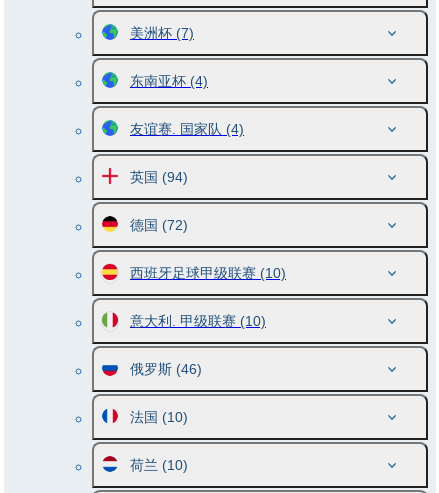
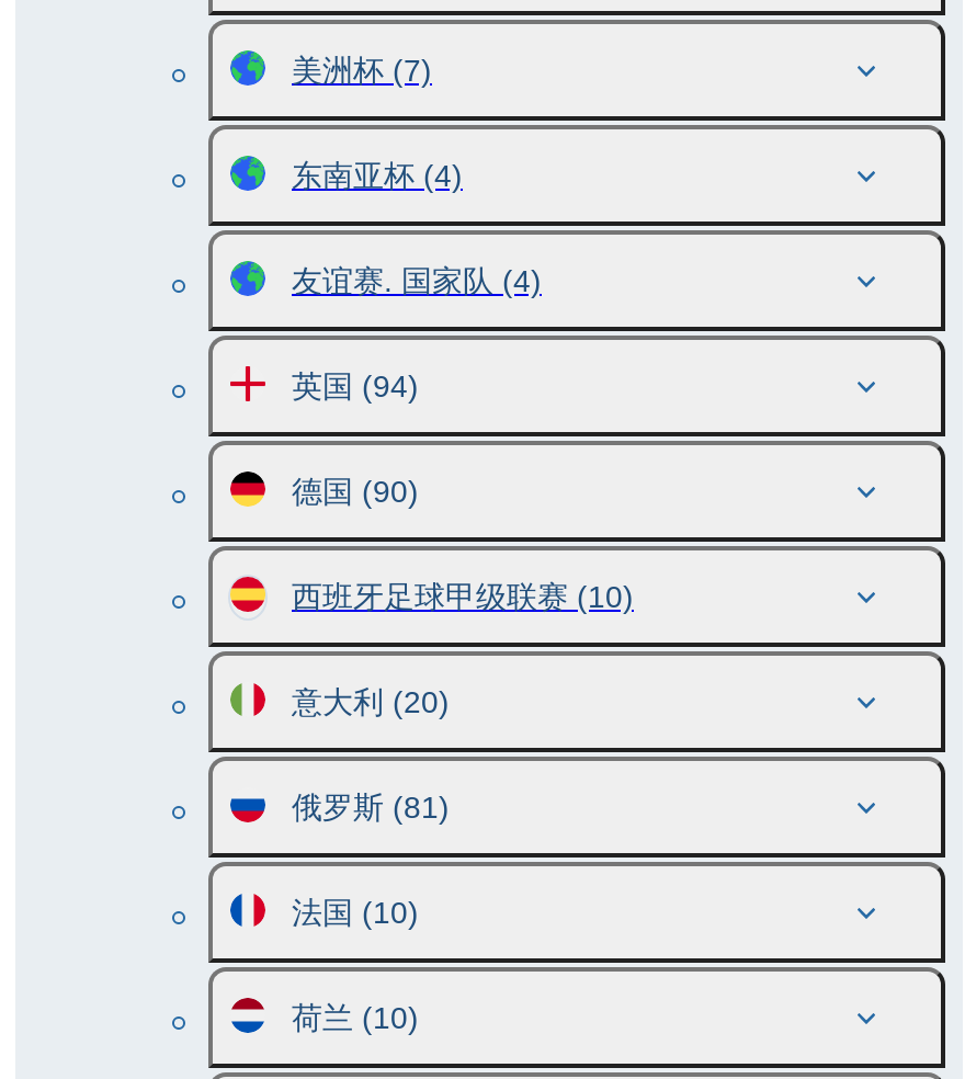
[130,217,188,233] 德国(72) -> [292,474,419,509] 德国(90)
[130,313,266,329] 意大利. 甲级联赛(10) -> [292,684,450,719] 意大利(20)
[130,361,202,377] 俄罗斯(46) -> [292,790,450,825] 俄罗斯(81)

